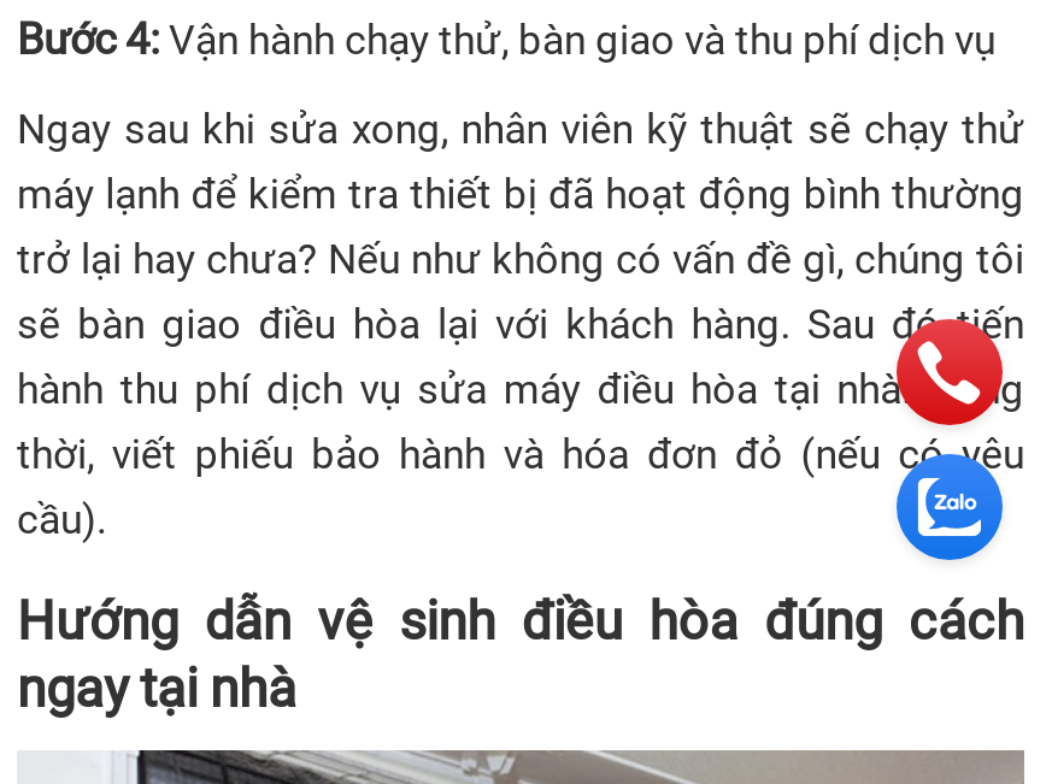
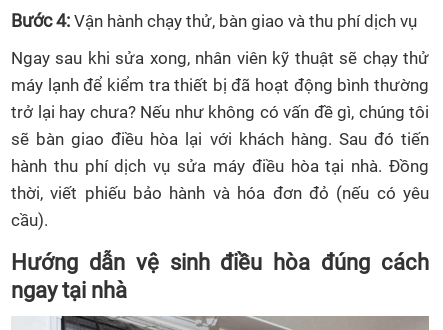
[894,483,1005,565] [image] -> none

